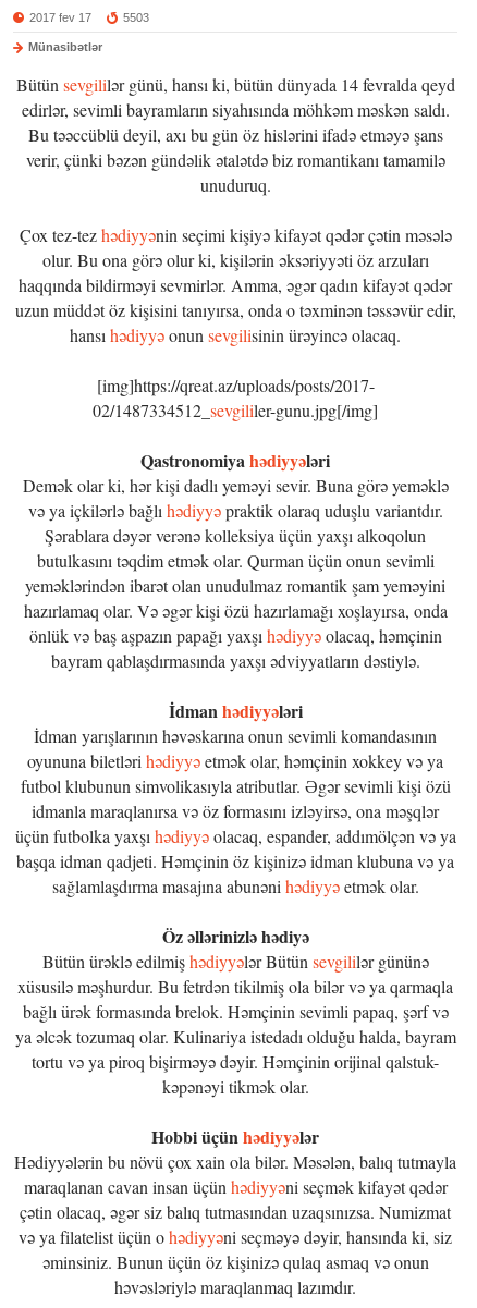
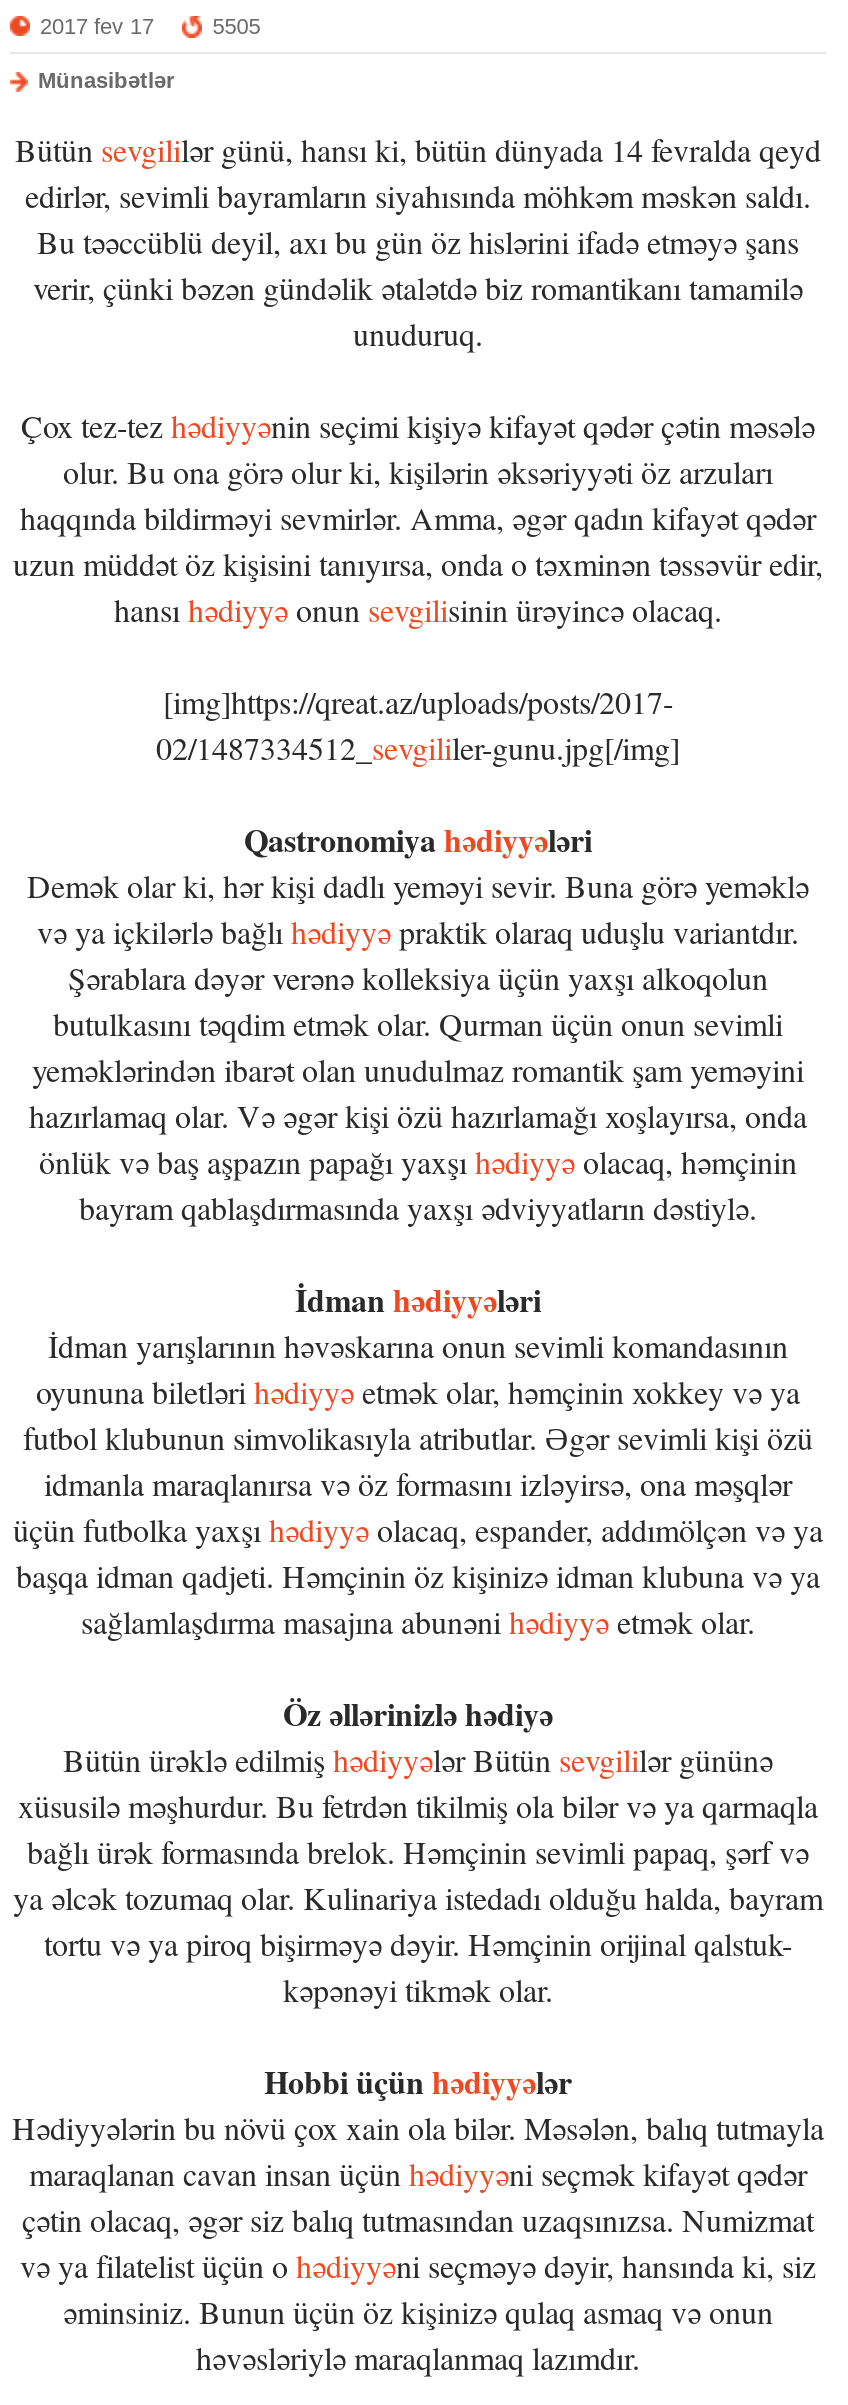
[123,11,149,24] 5503 -> [212,14,260,38] 5505

